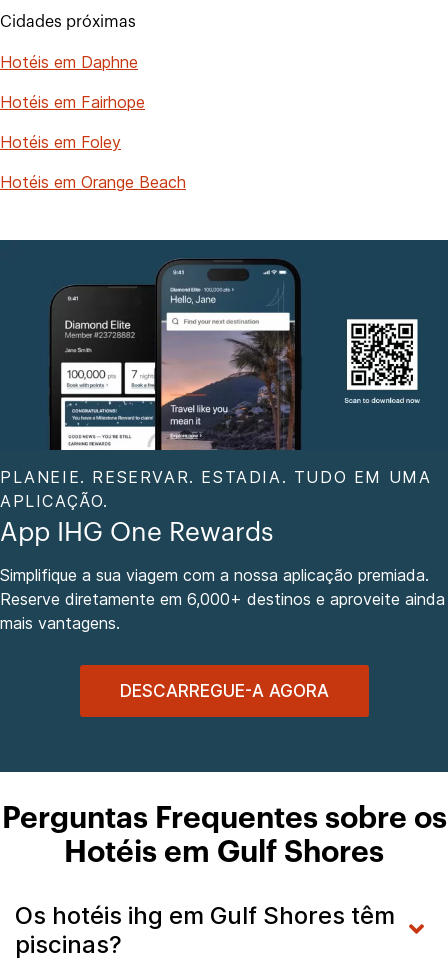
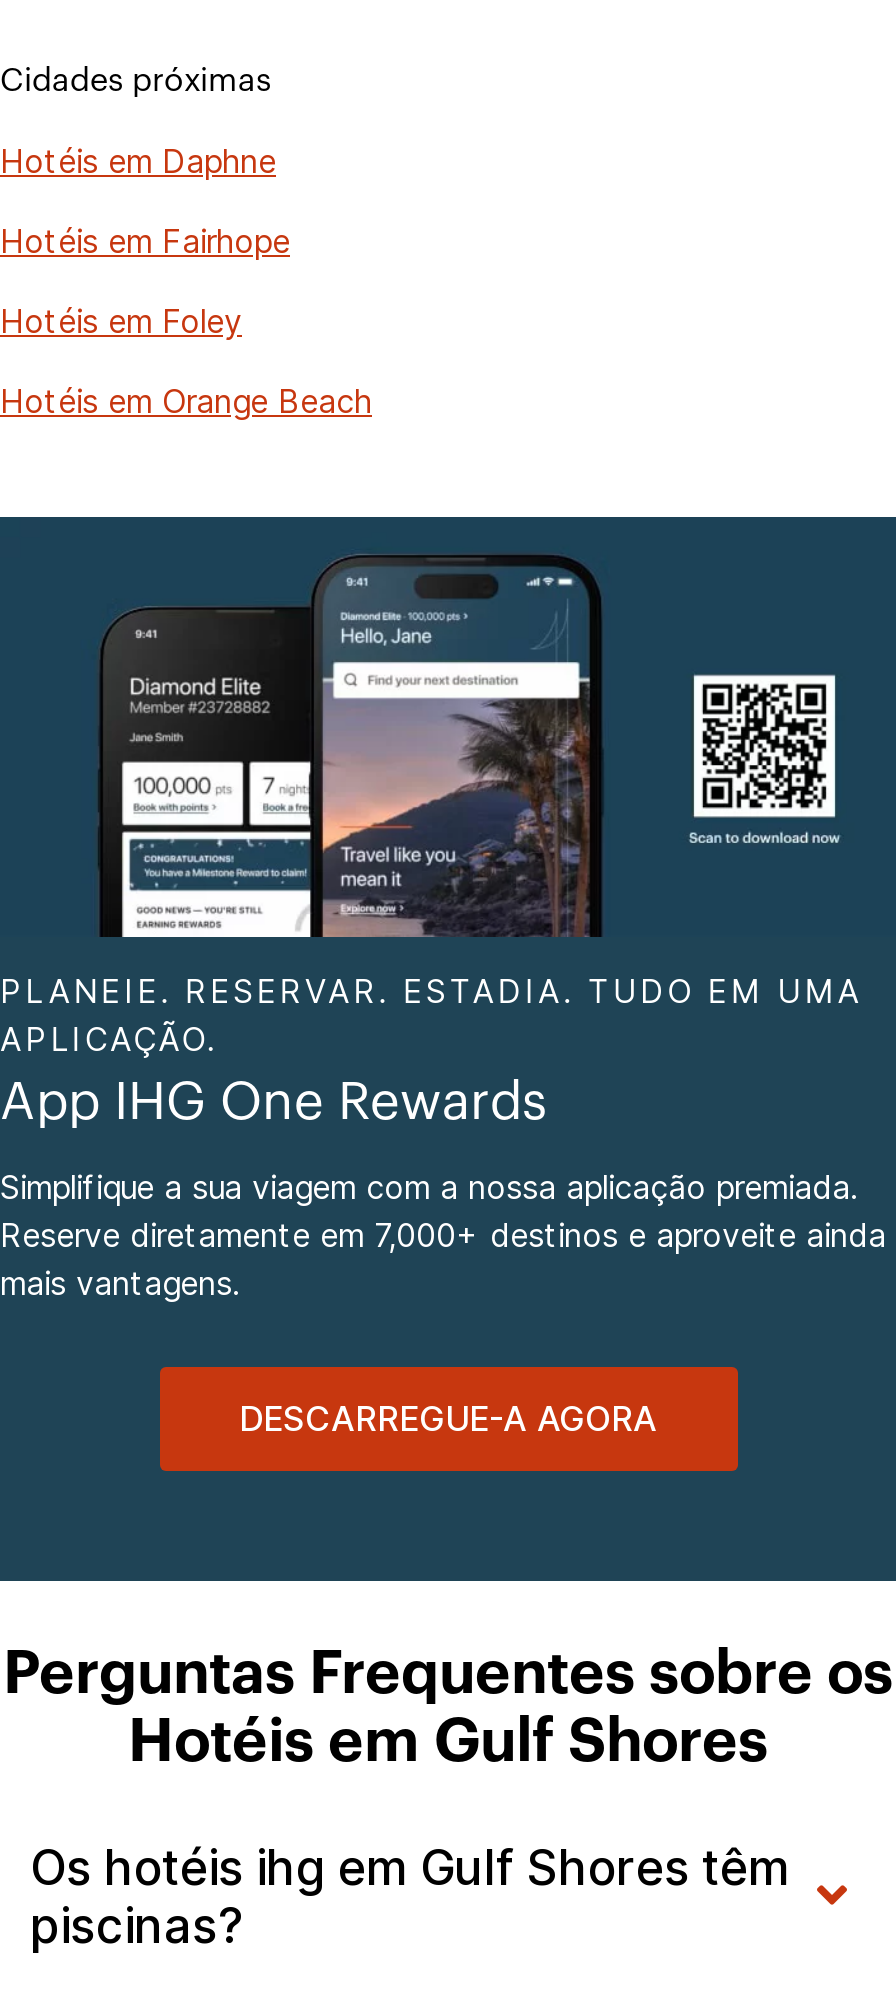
[0,589,445,609] Reserve diretamente em 6,000+ destinos e aproveite ainda -> [0,1214,886,1254] Reserve diretamente em 7,000+ destinos e aproveite ainda

